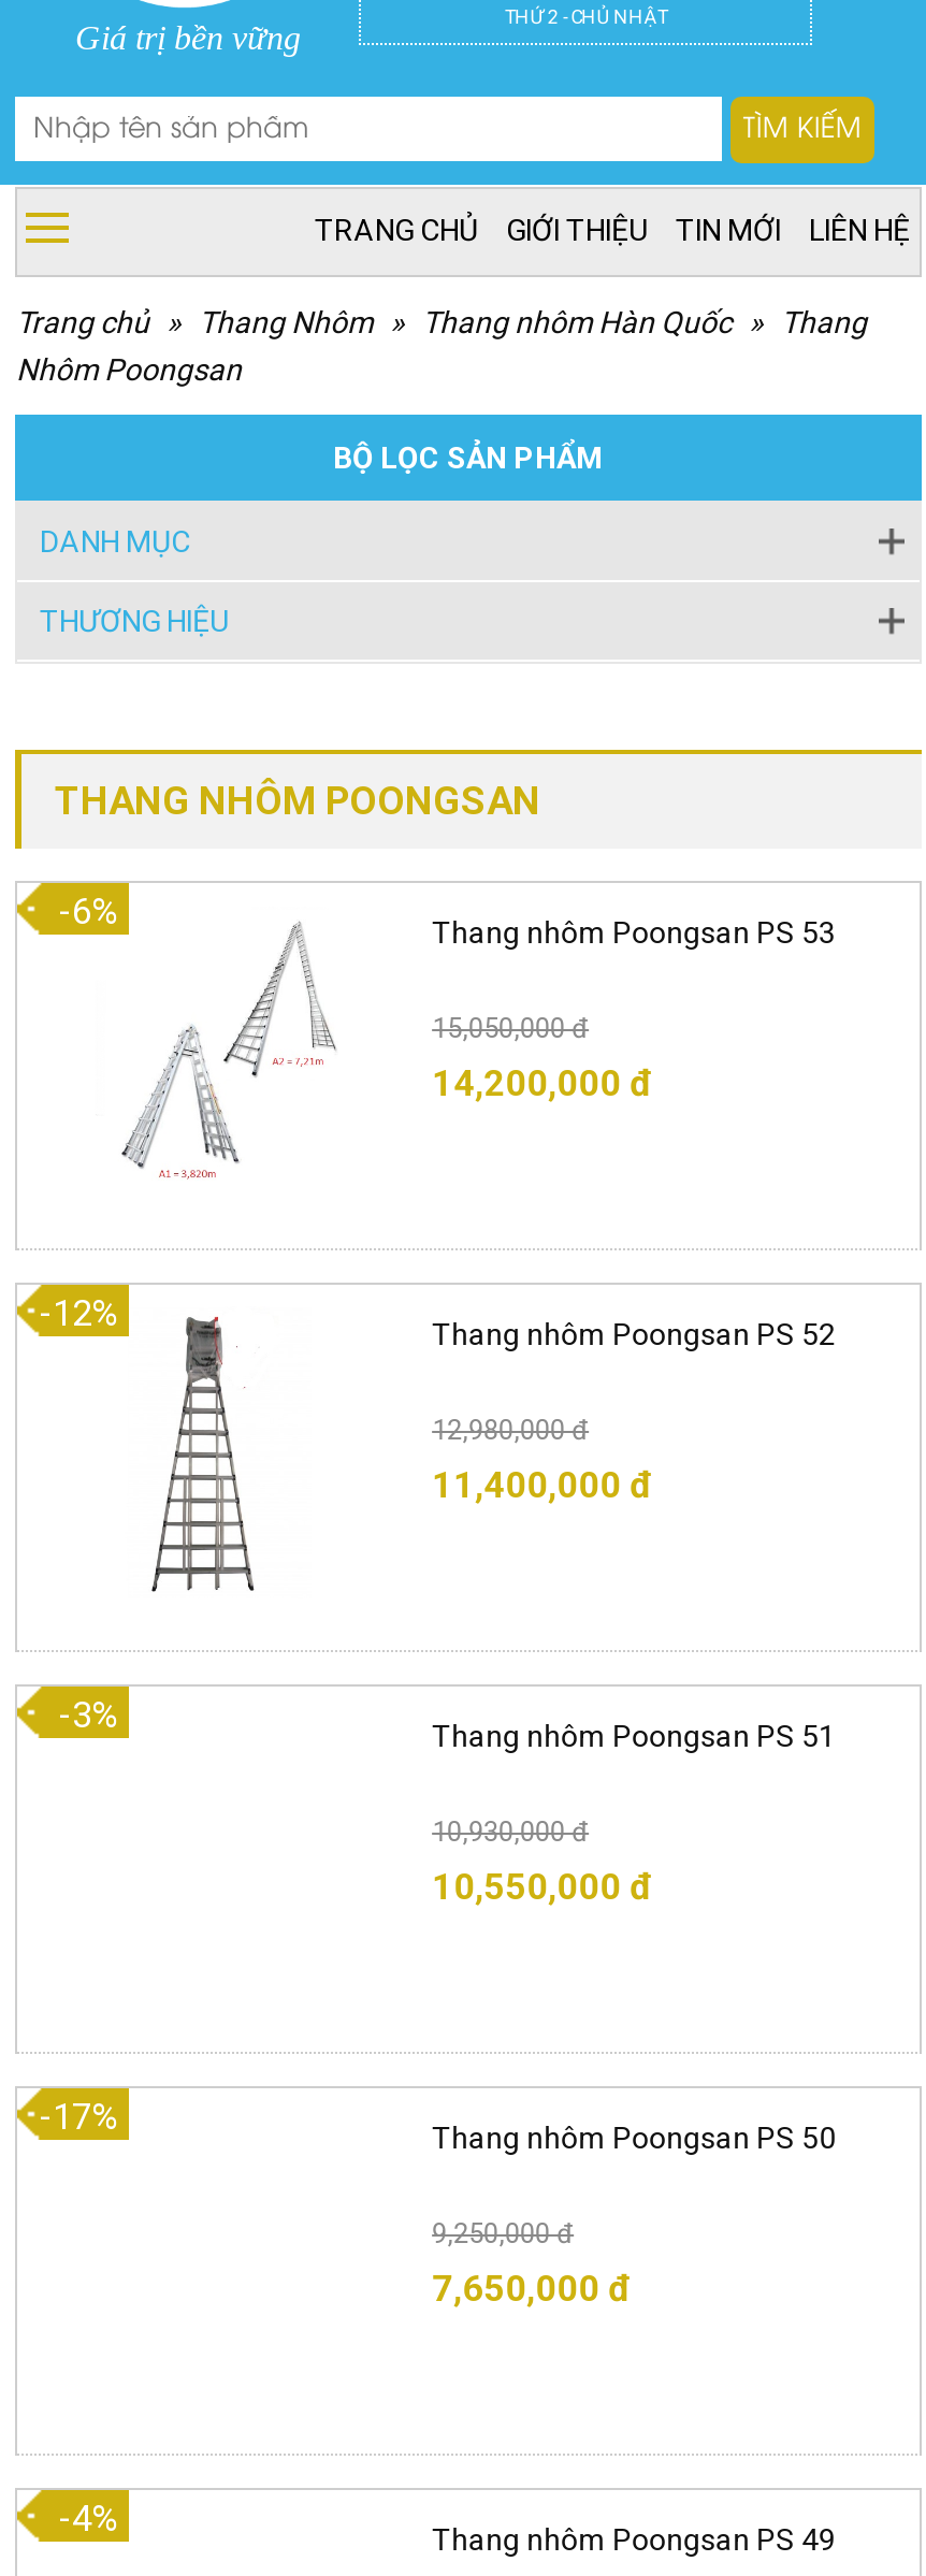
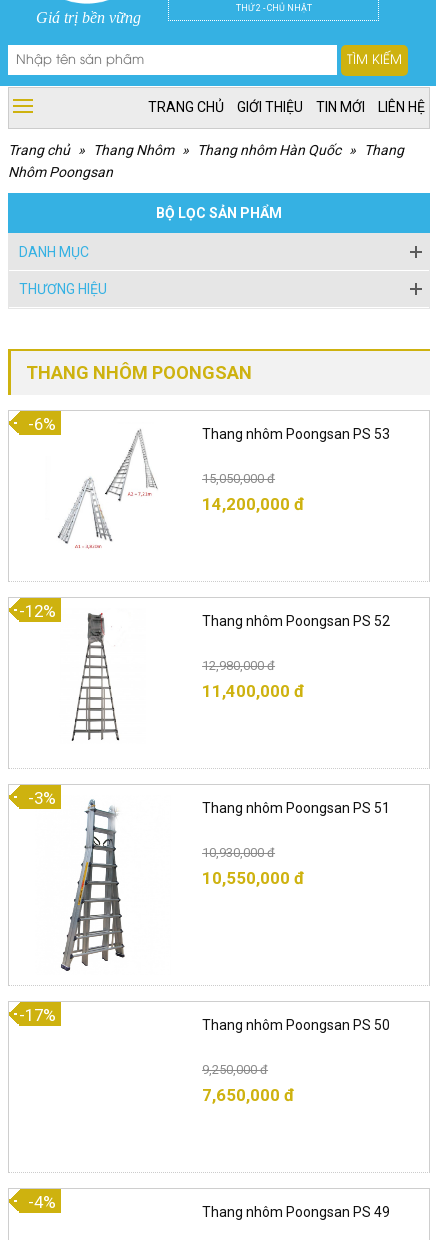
none -> [60,799,125,972] [image]

